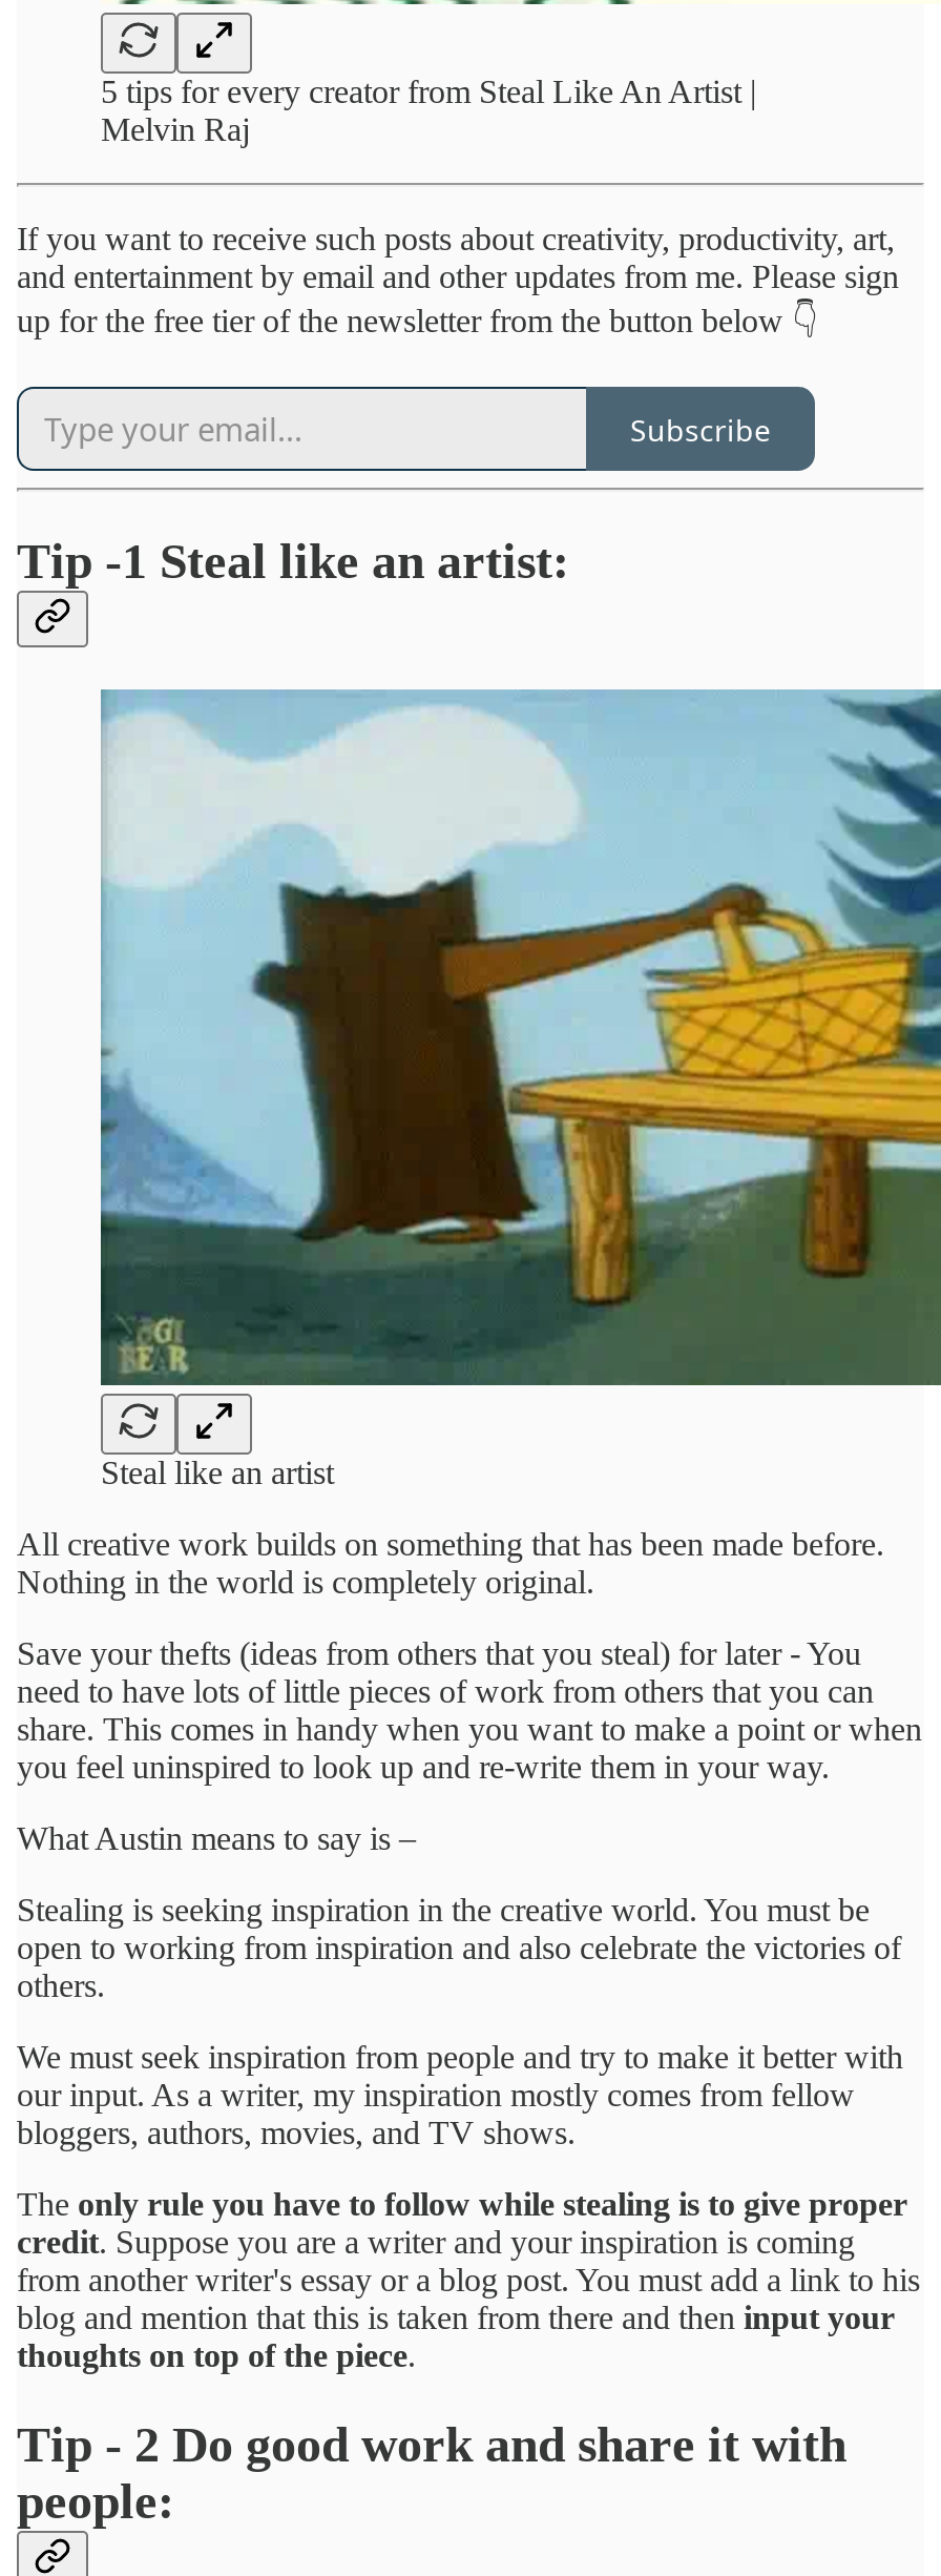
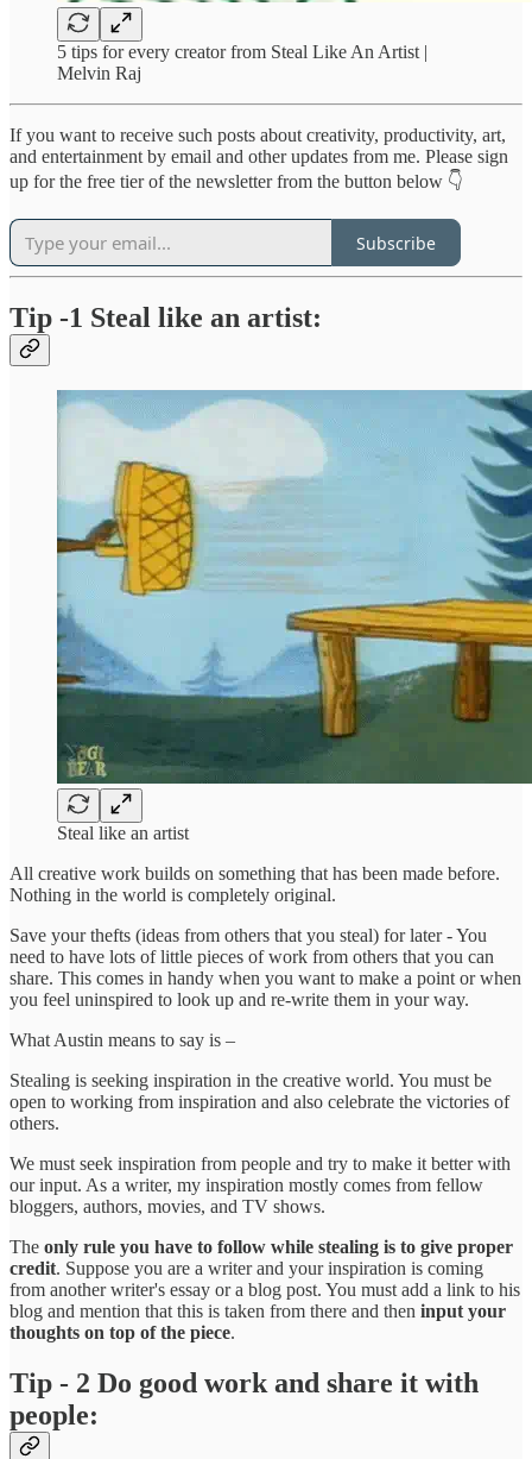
[99,816,924,1244] [image] -> [56,460,522,704] [image]

